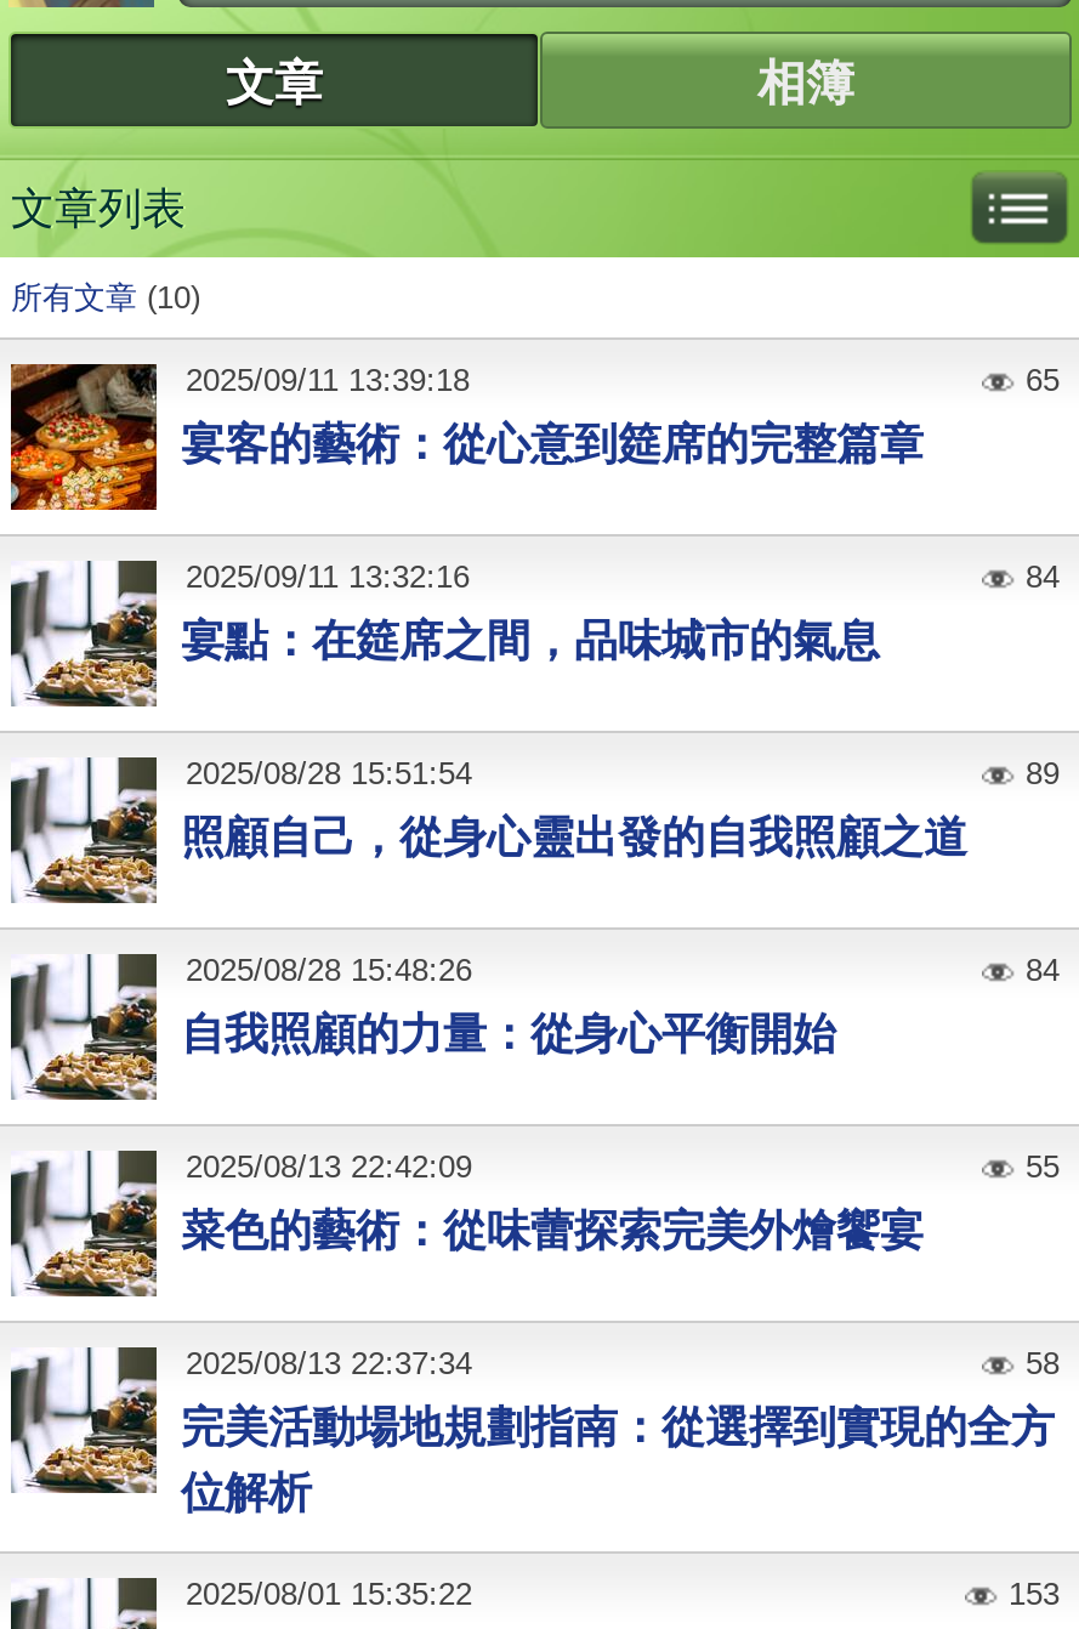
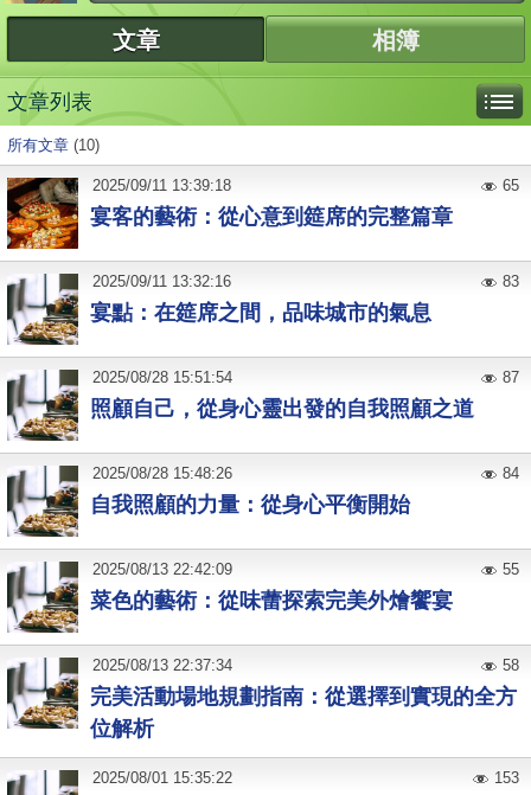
[1026,558,1060,595] 84 -> [503,273,519,290] 83
[1026,755,1060,791] 89 -> [503,368,519,386] 87

